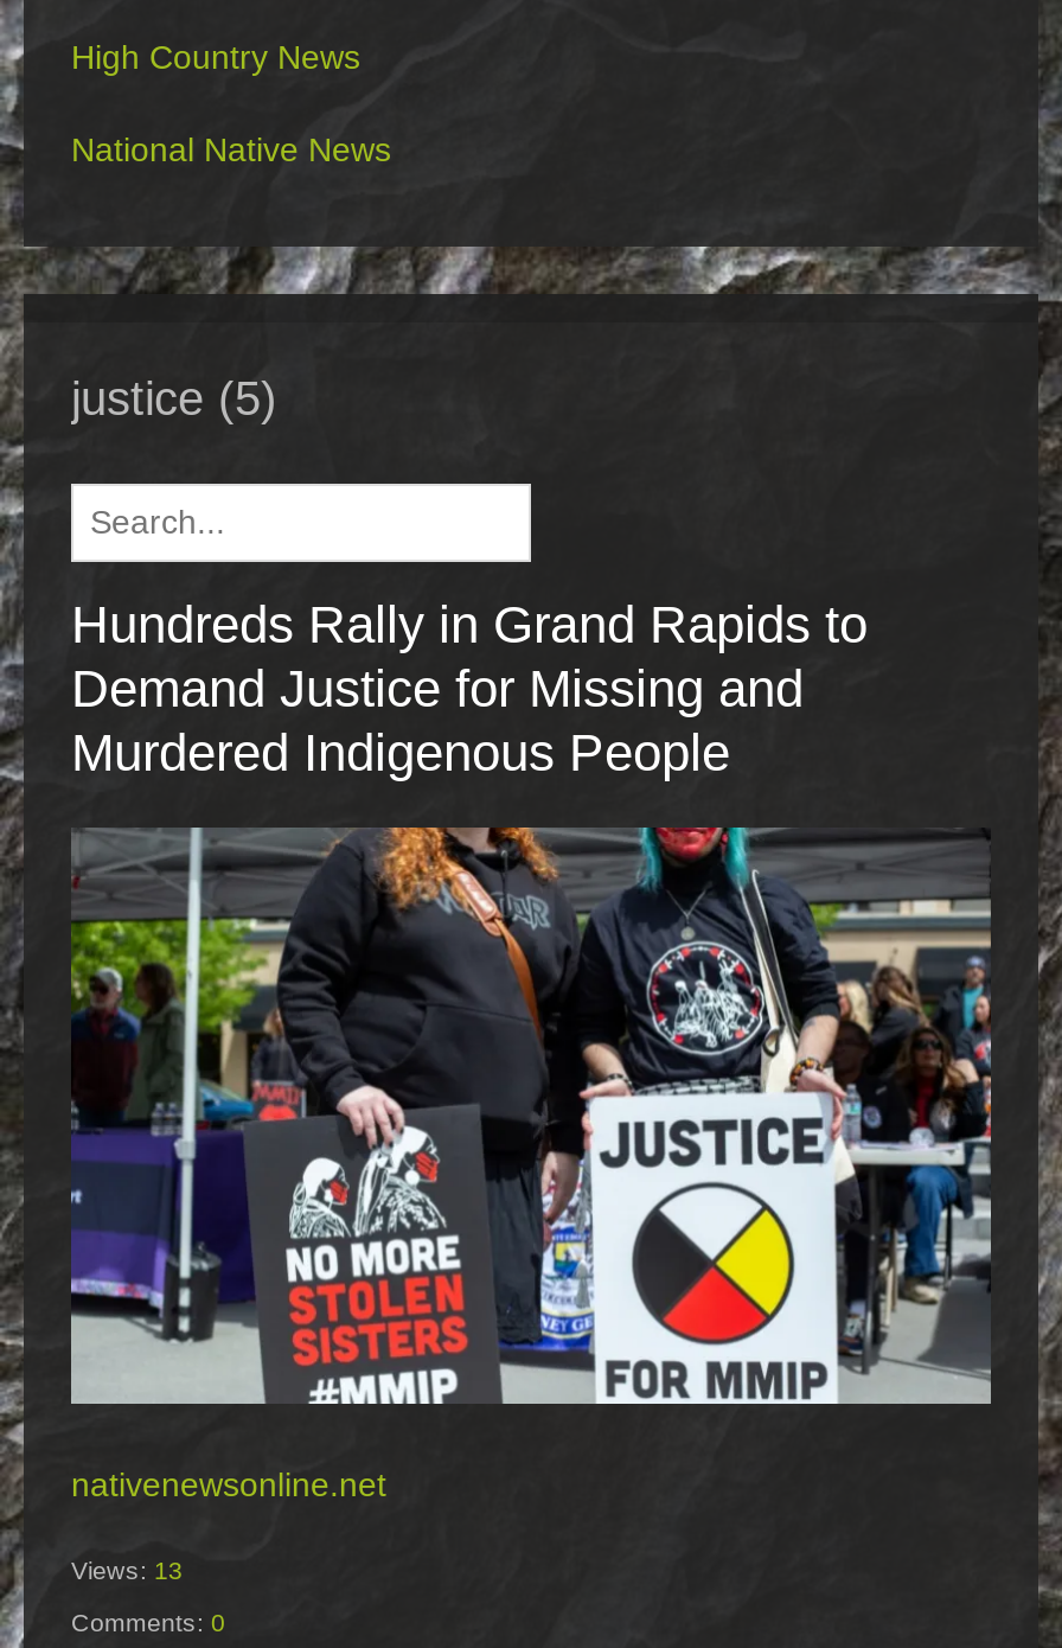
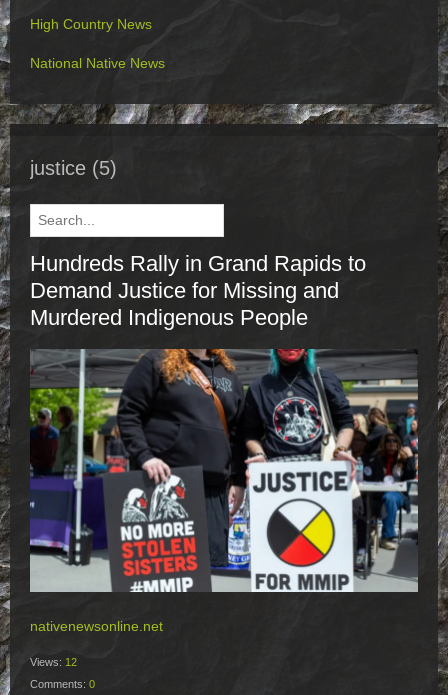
[71,1556,183,1584] Views: 13 -> [30,656,77,668] Views: 12

